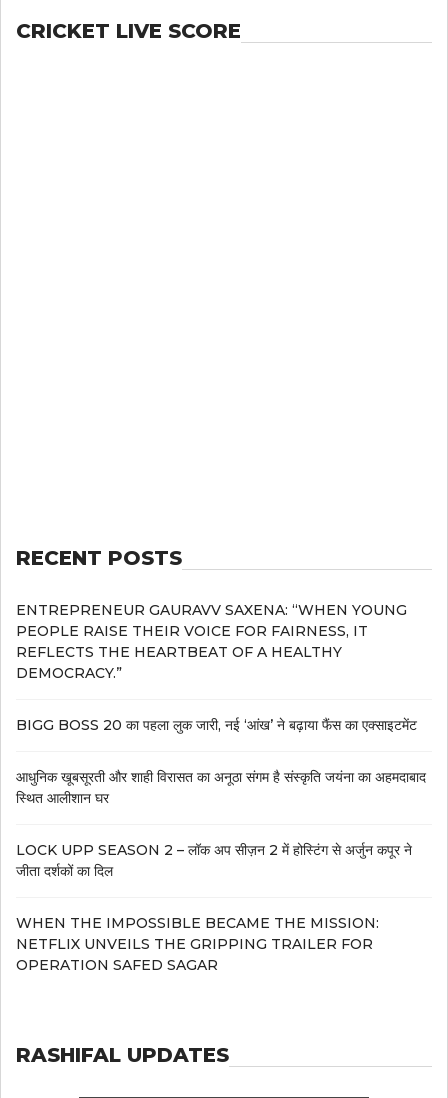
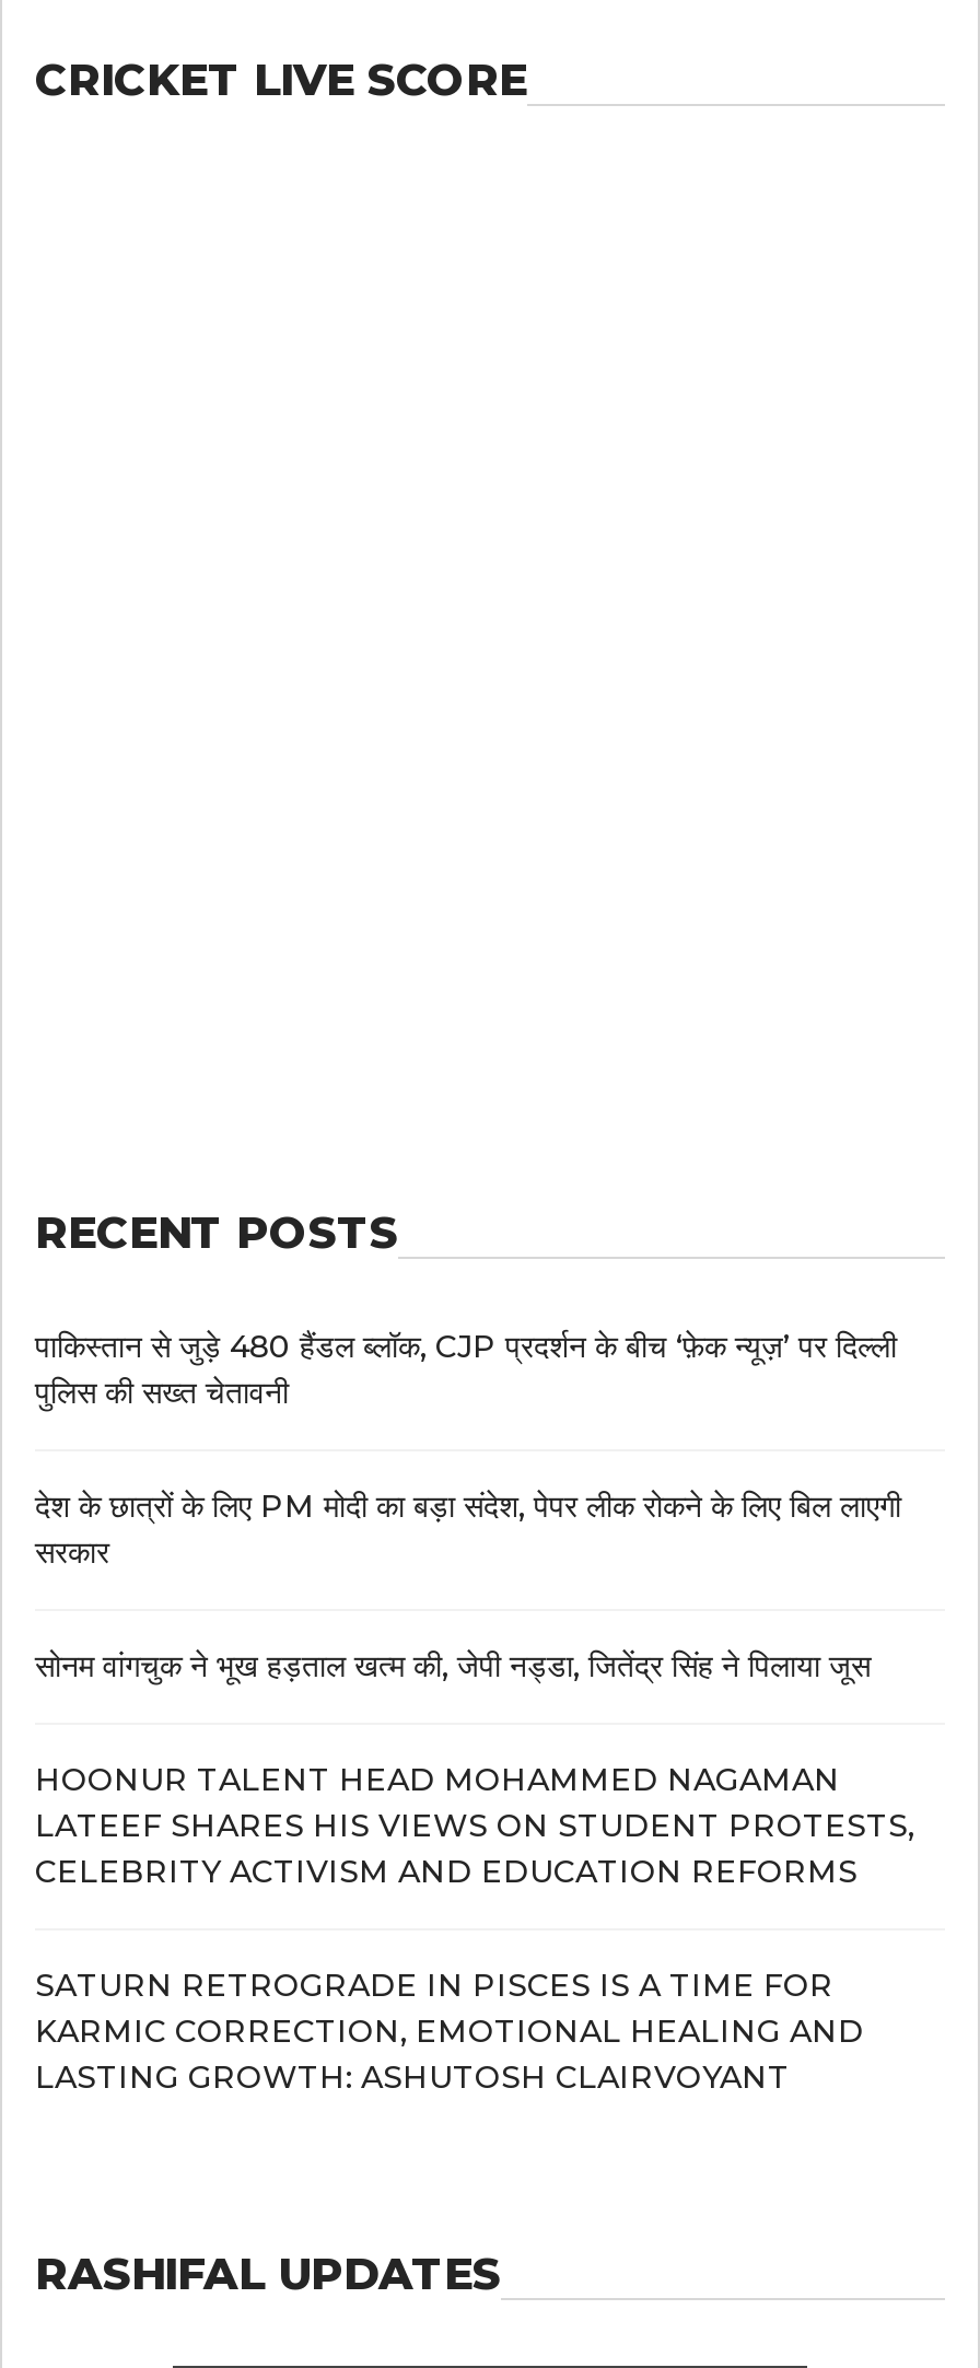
[16,601,407,682] ENTREPRENEUR GAURAVV SAXENA: “WHEN YOUNG | PEOPLE RAISE THEIR VOICE FOR FAIRNESS, IT | REFLECTS THE HEARTBEAT OF A HEALTHY | DEMOCRACY.” -> [35,1327,897,1412] पाकिस्तान से जुड़े 480 हैंडल ब्लॉक, CJP प्रदर्शन के बीच ‘फ़ेक न्यूज़’ पर दिल्ली | पुलिस की सख्त चेतावनी
[16,716,417,734] BIGG BOSS 20 का पहला लुक जारी, नई ‘आंख’ ने बढ़ाया फैंस का एक्साइटमेंट -> [35,1487,901,1572] देश के छात्रों के लिए PM मोदी का बड़ा संदेश, पेपर लीक रोकने के लिए बिल लाएगी | सरकार
[16,768,426,807] आधुनिक खूबसूरती और शाही विरासत का अनूठा संगम है संस्कृति जयंना का अहमदाबाद | स्थित आलीशान घर -> [35,1647,871,1686] सोनम वांगचुक ने भूख हड़ताल खत्म की, जेपी नड्डा, जितेंद्र सिंह ने पिलाया जूस
[16,841,412,880] LOCK UPP SEASON 2 – लॉक अप सीज़न 2 में होस्टिंग से अर्जुन कपूर ने | जीता दर्शकों का दिल -> [35,1760,914,1892] HOONUR TALENT HEAD MOHAMMED NAGAMAN | LATEEF SHARES HIS VIEWS ON STUDENT PROTESTS, | CELEBRITY ACTIVISM AND EDUCATION REFORMS
[16,914,379,974] WHEN THE IMPOSSIBLE BECAME THE MISSION: | NETFLIX UNVEILS THE GRIPPING TRAILER FOR | OPERATION SAFED SAGAR -> [35,1966,864,2097] SATURN RETROGRADE IN PISCES IS A TIME FOR | KARMIC CORRECTION, EMOTIONAL HEALING AND | LASTING GROWTH: ASHUTOSH CLAIRVOYANT

